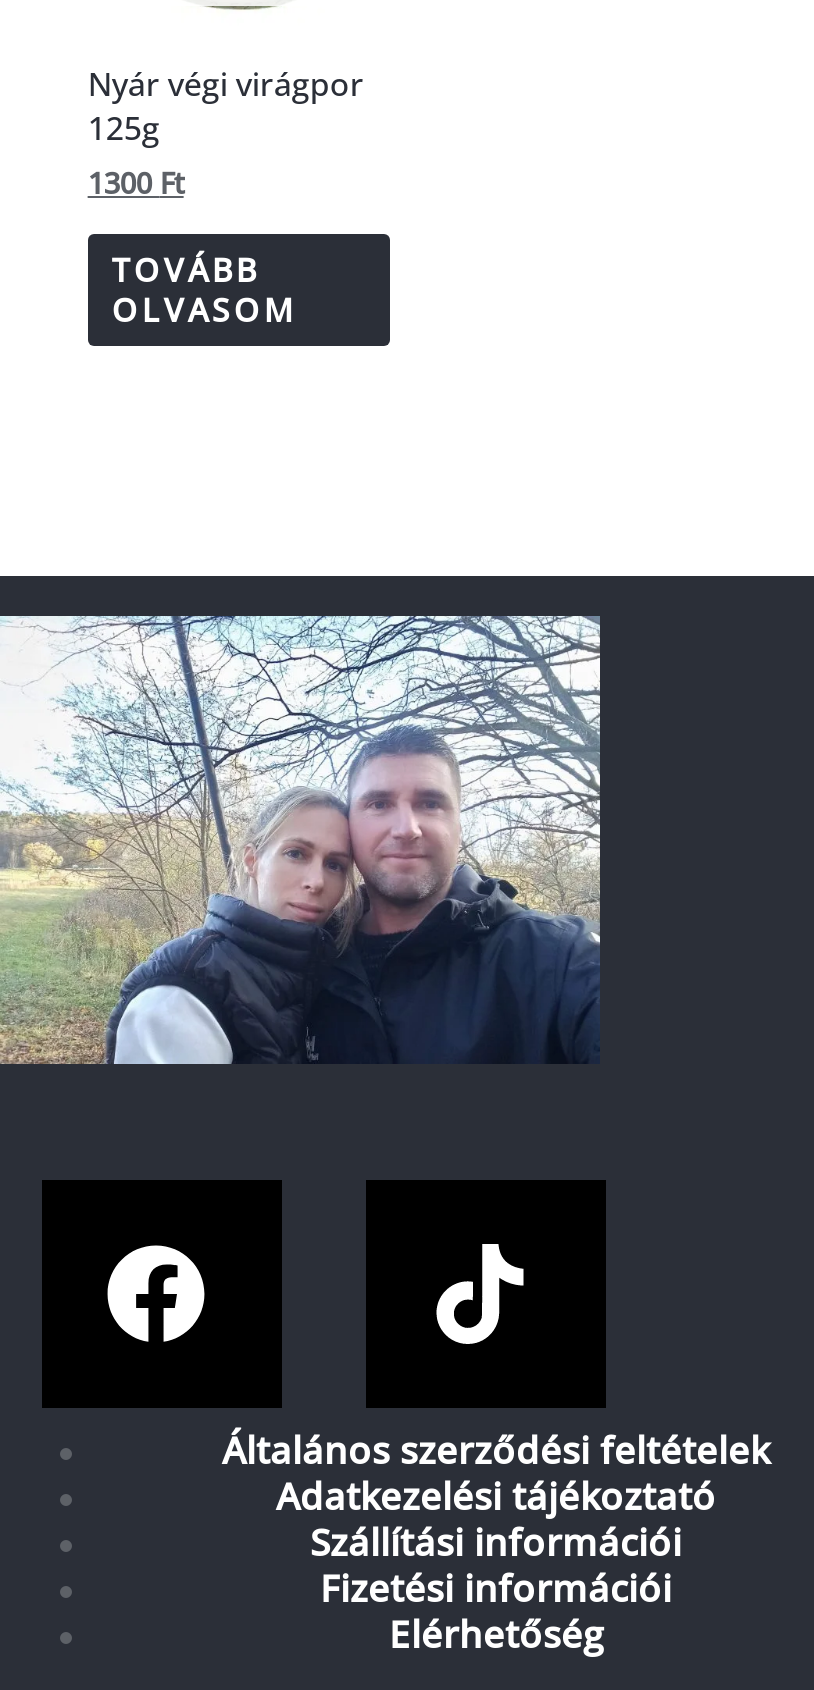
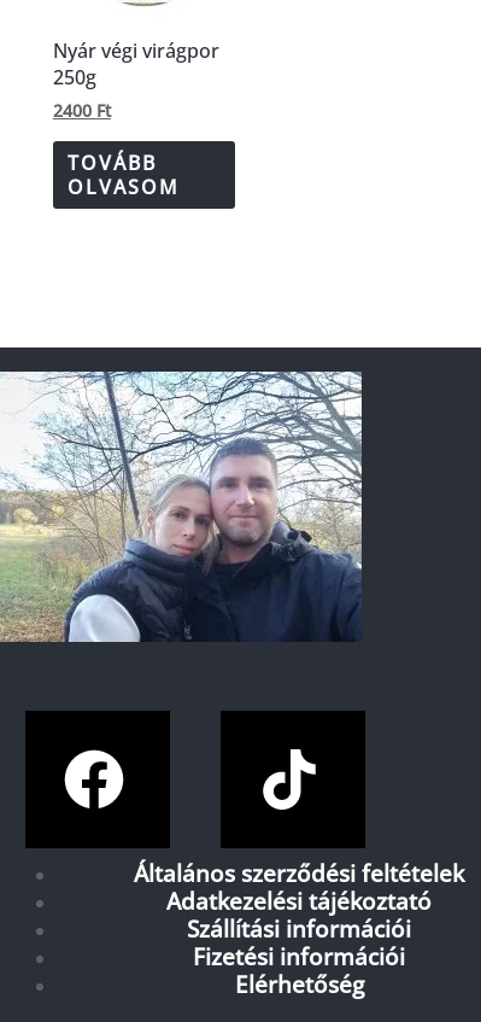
[88,107,184,203] 125g | 1300 Ft -> [53,64,111,122] 250g | 2400 Ft

